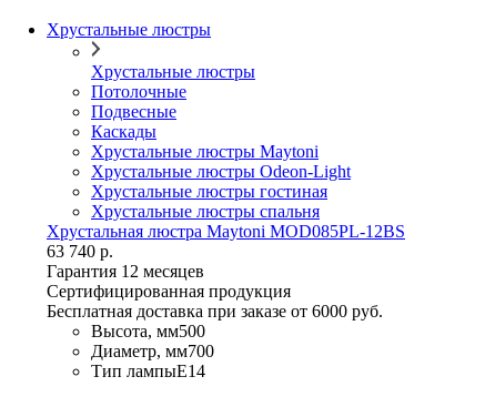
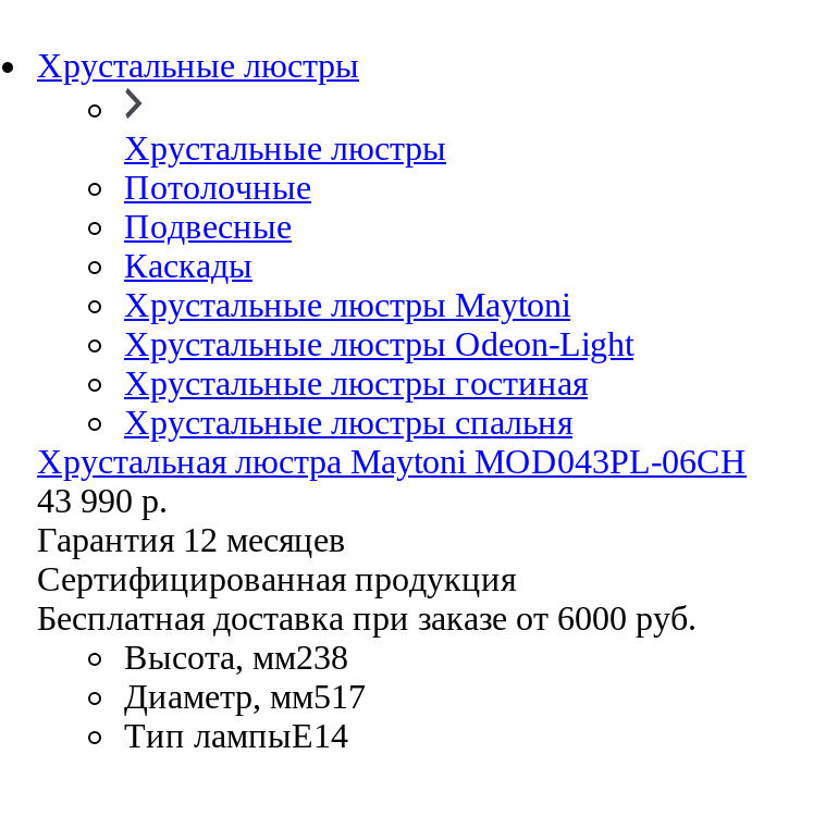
[47,222,405,241] Хрустальная люстра Maytoni MOD085PL-12BS -> [37,443,747,480] Хрустальная люстра Maytoni MOD043PL-06CH
[47,242,113,261] 63 740 р. -> [37,483,168,520] 43 990 р.
[91,322,205,341] Высота, мм500 -> [124,639,348,676] Высота, мм238
[91,342,214,361] Диаметр, мм700 -> [124,678,366,715] Диаметр, мм517

